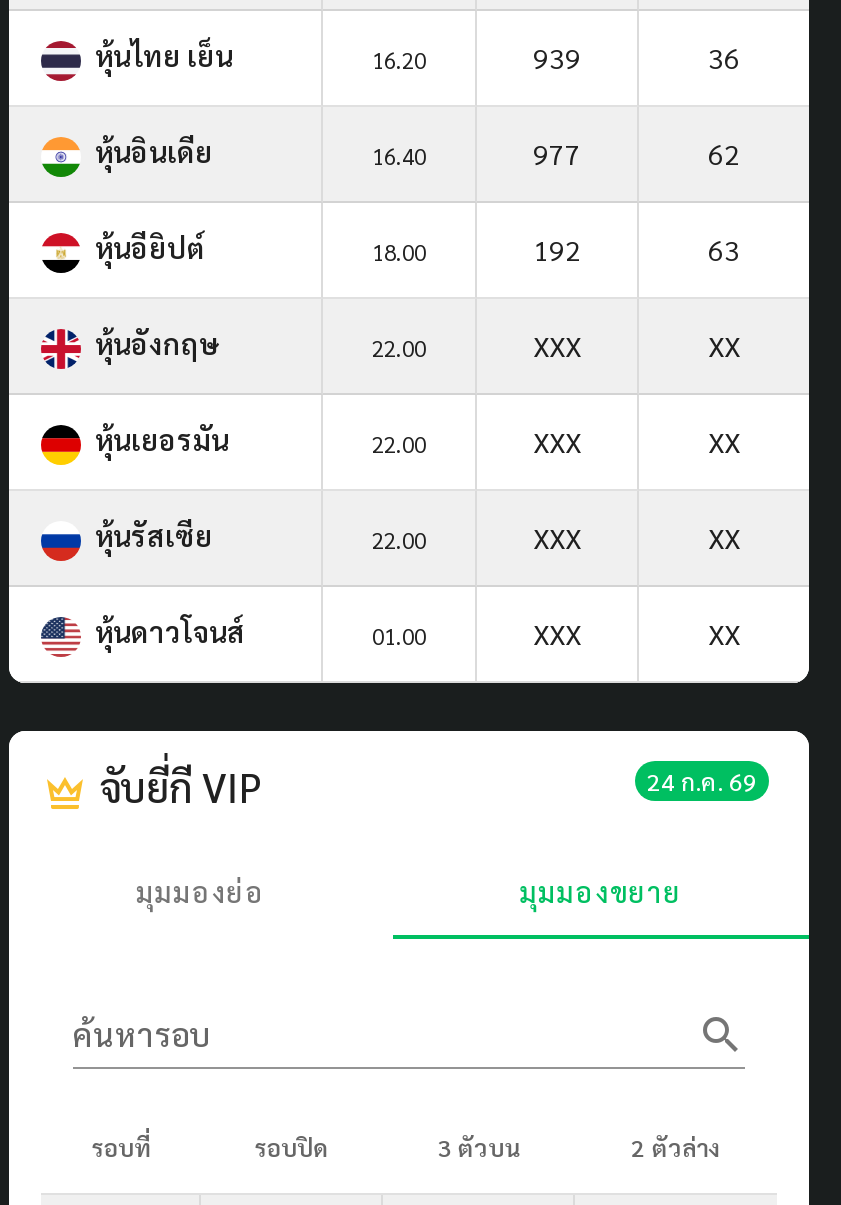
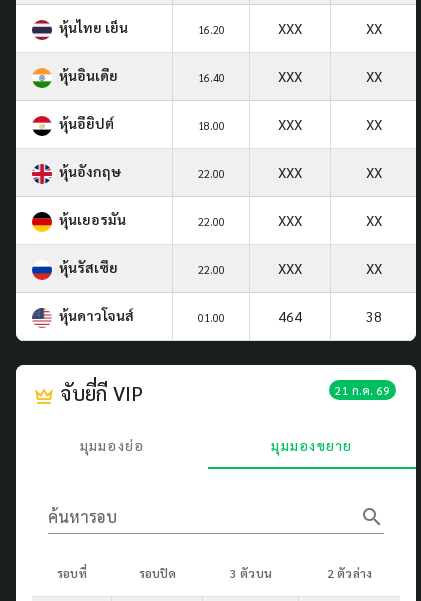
[533,39,740,75] 939 | 36 -> [278,19,381,37] XXX | XX
[533,135,740,171] 977 | 62 -> [278,67,381,85] XXX | XX
[533,231,740,267] 192 | 63 -> [278,115,381,133] XXX | XX
[533,615,740,651] XXX | XX -> [278,307,381,325] 464 | 38
[647,765,757,797] 24 ก.ค. 69 -> [335,382,390,398] 21 ก.ค. 69

